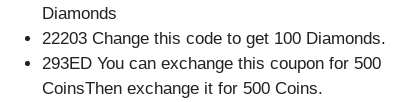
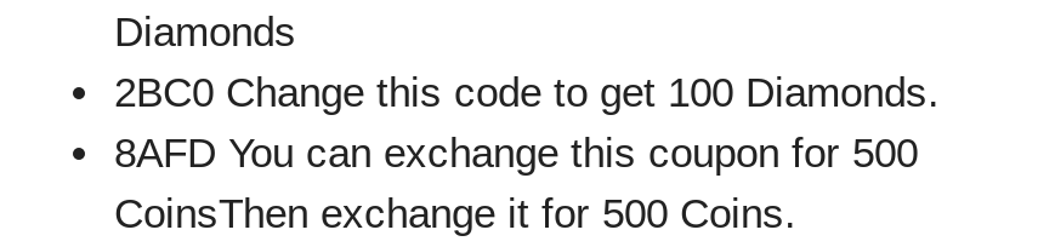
[42,29,386,48] 22203 Change this code to get 100 Diamonds. -> [114,70,940,116] 2BC0 Change this code to get 100 Diamonds.
[42,54,381,73] 293ED You can exchange this coupon for 500 -> [114,131,918,177] 8AFD You can exchange this coupon for 500

